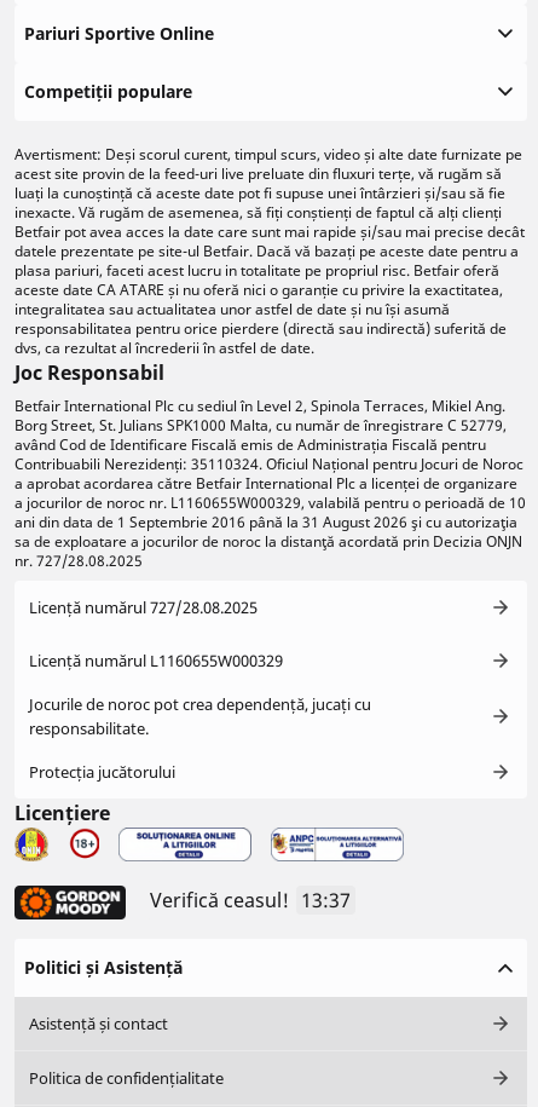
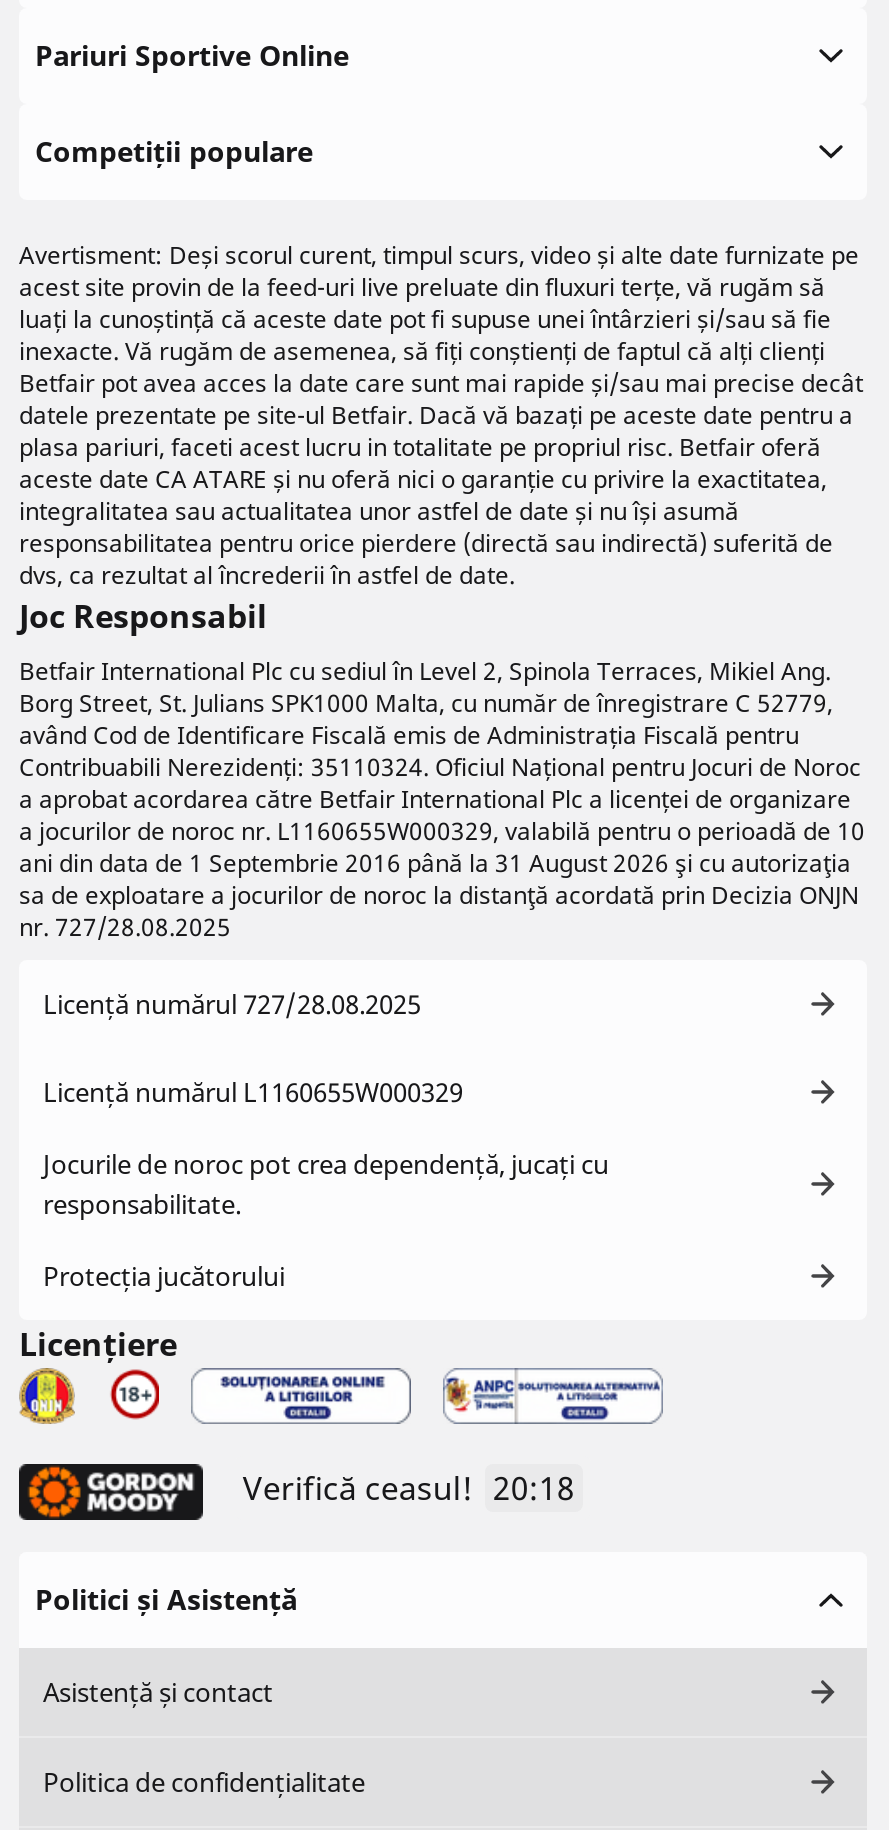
[150,887,350,914] Verifică ceasul! 13:37 -> [243,1466,575,1510] Verifică ceasul! 20:18

